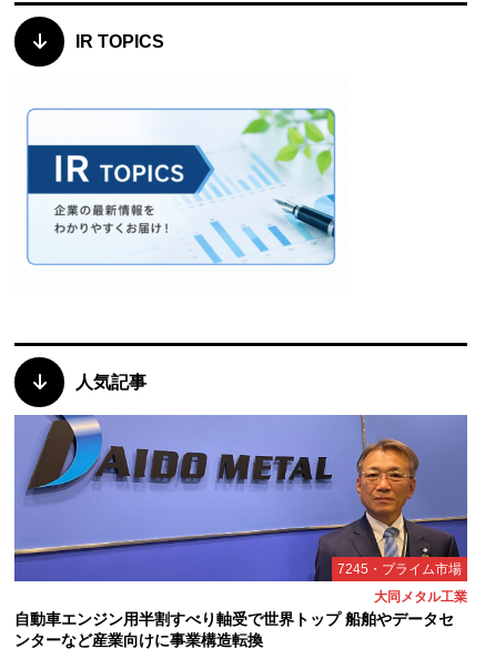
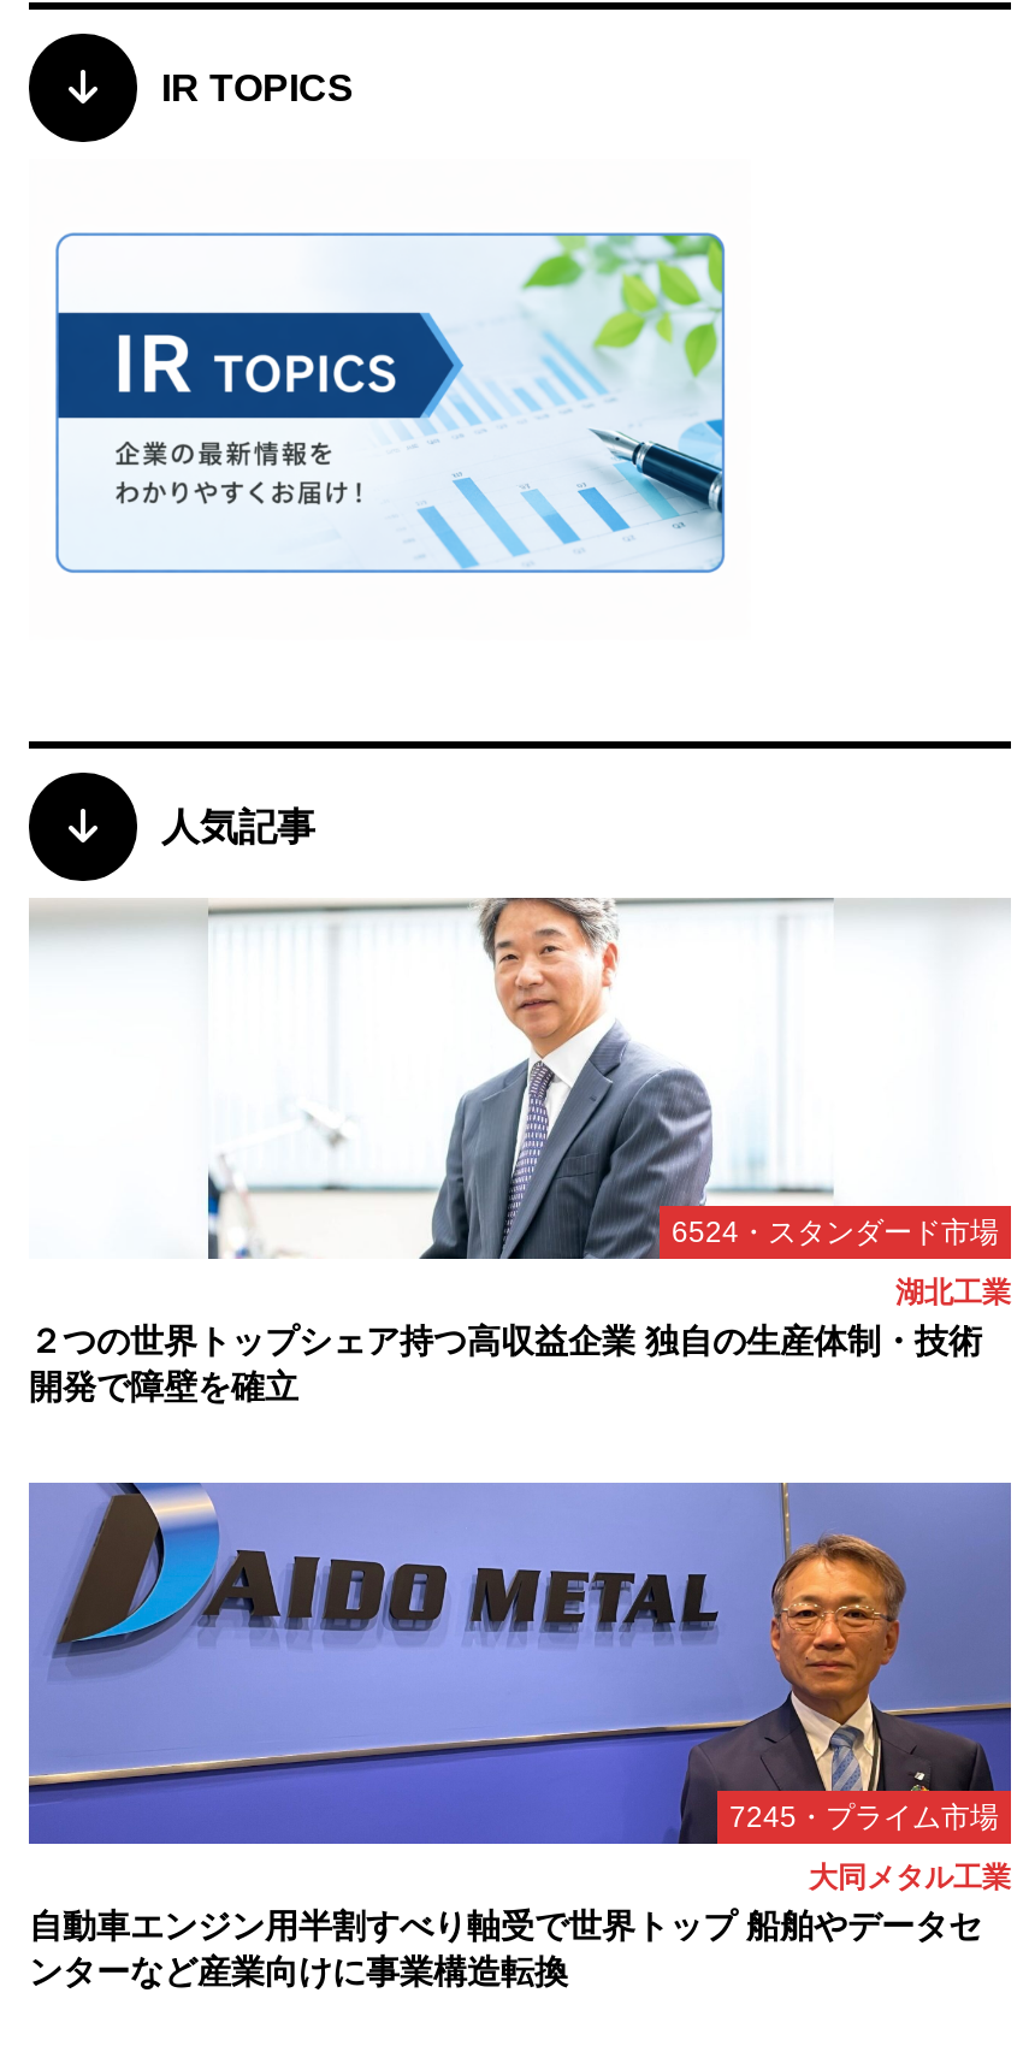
none -> [29,895,1011,1405] [image] | 6524・スタンダード市場 | 湖北工業 | ２つの世界トップシェア持つ高収益企業 独自の生産体制・技術 | 開発で障壁を確立

